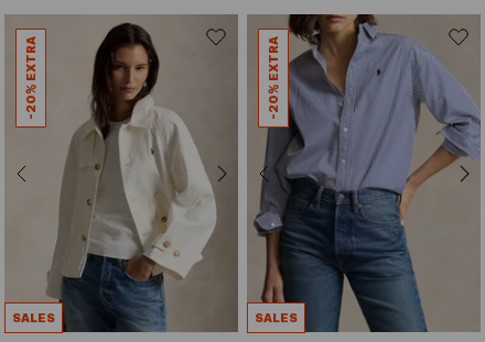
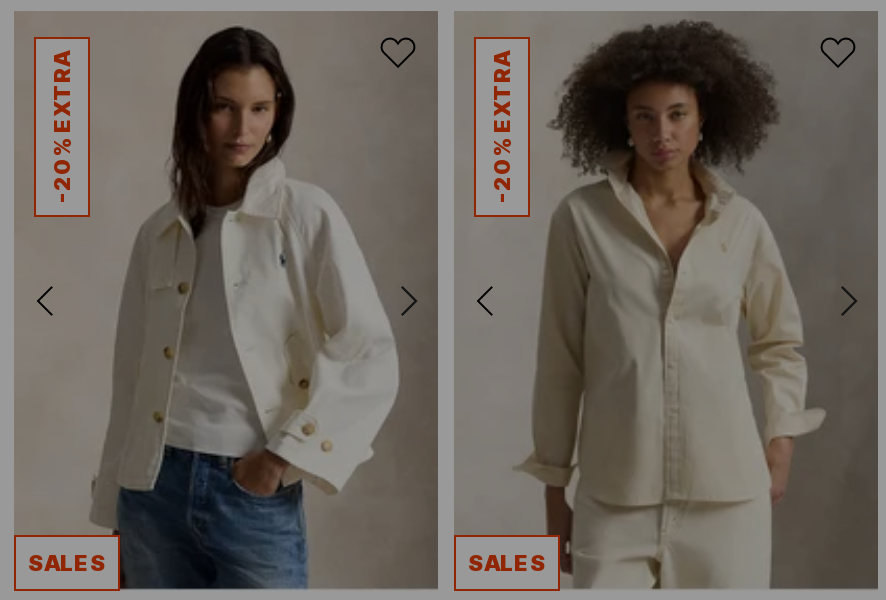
[249,13,481,333] [image] -> [460,11,878,591] [image]

